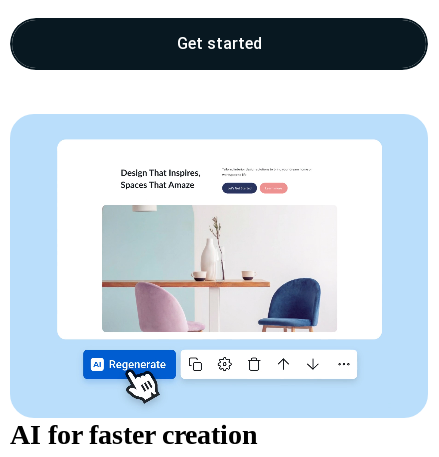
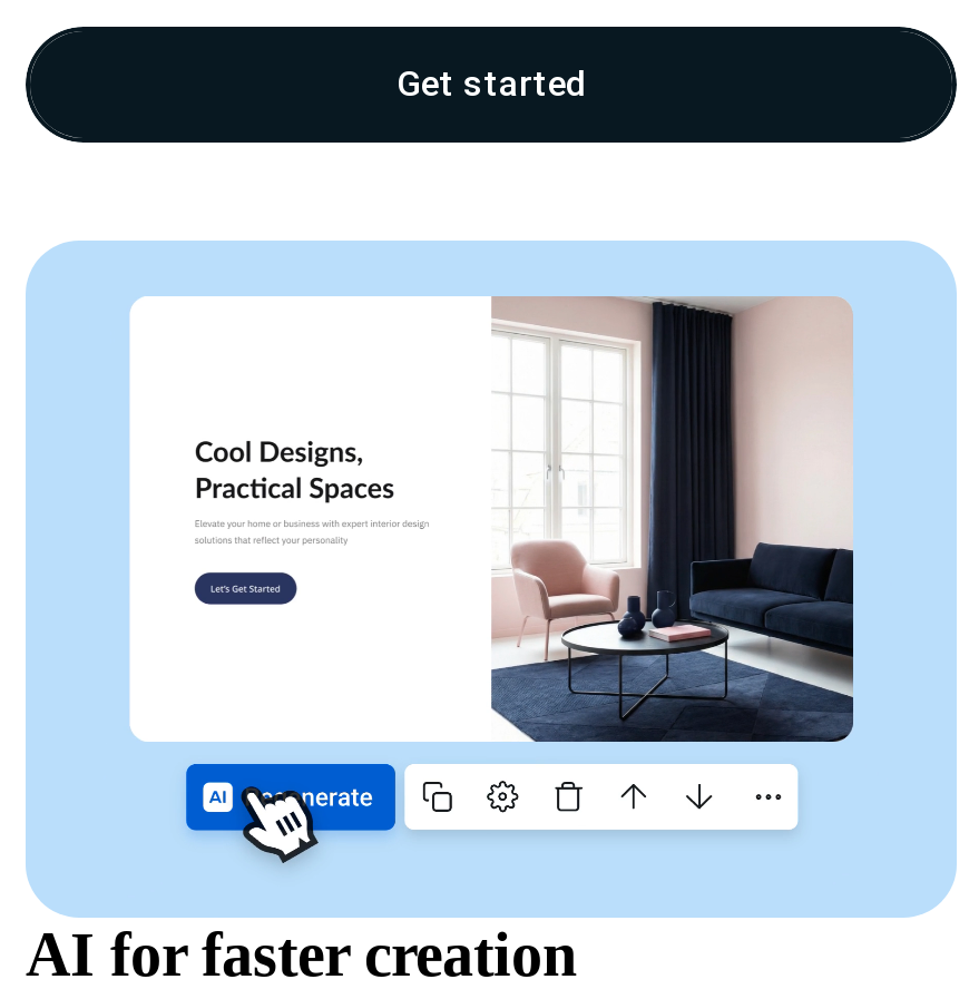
[86,139,382,340] [image] -> [193,294,857,744] [image]
[107,359,161,405] [image] -> [213,782,360,887] [image]

